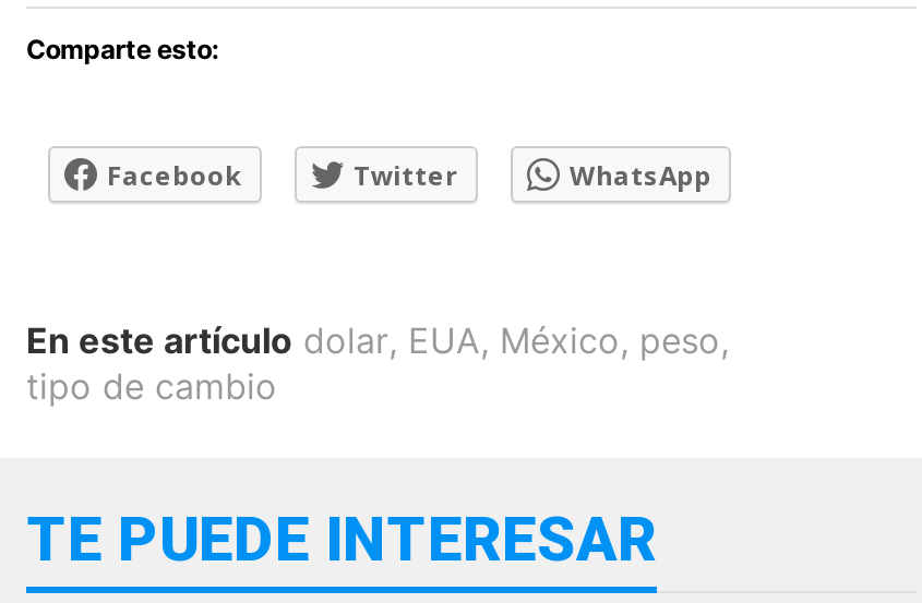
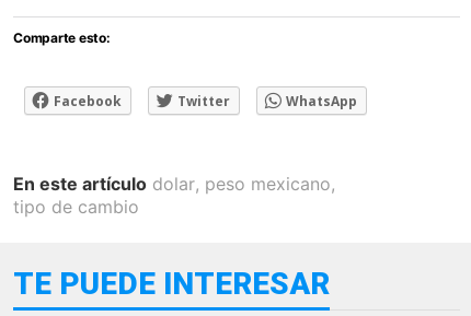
[26,318,729,362] En este artículo dolar, EUA, México, peso, -> [13,173,335,195] En este artículo dolar, peso mexicano,

